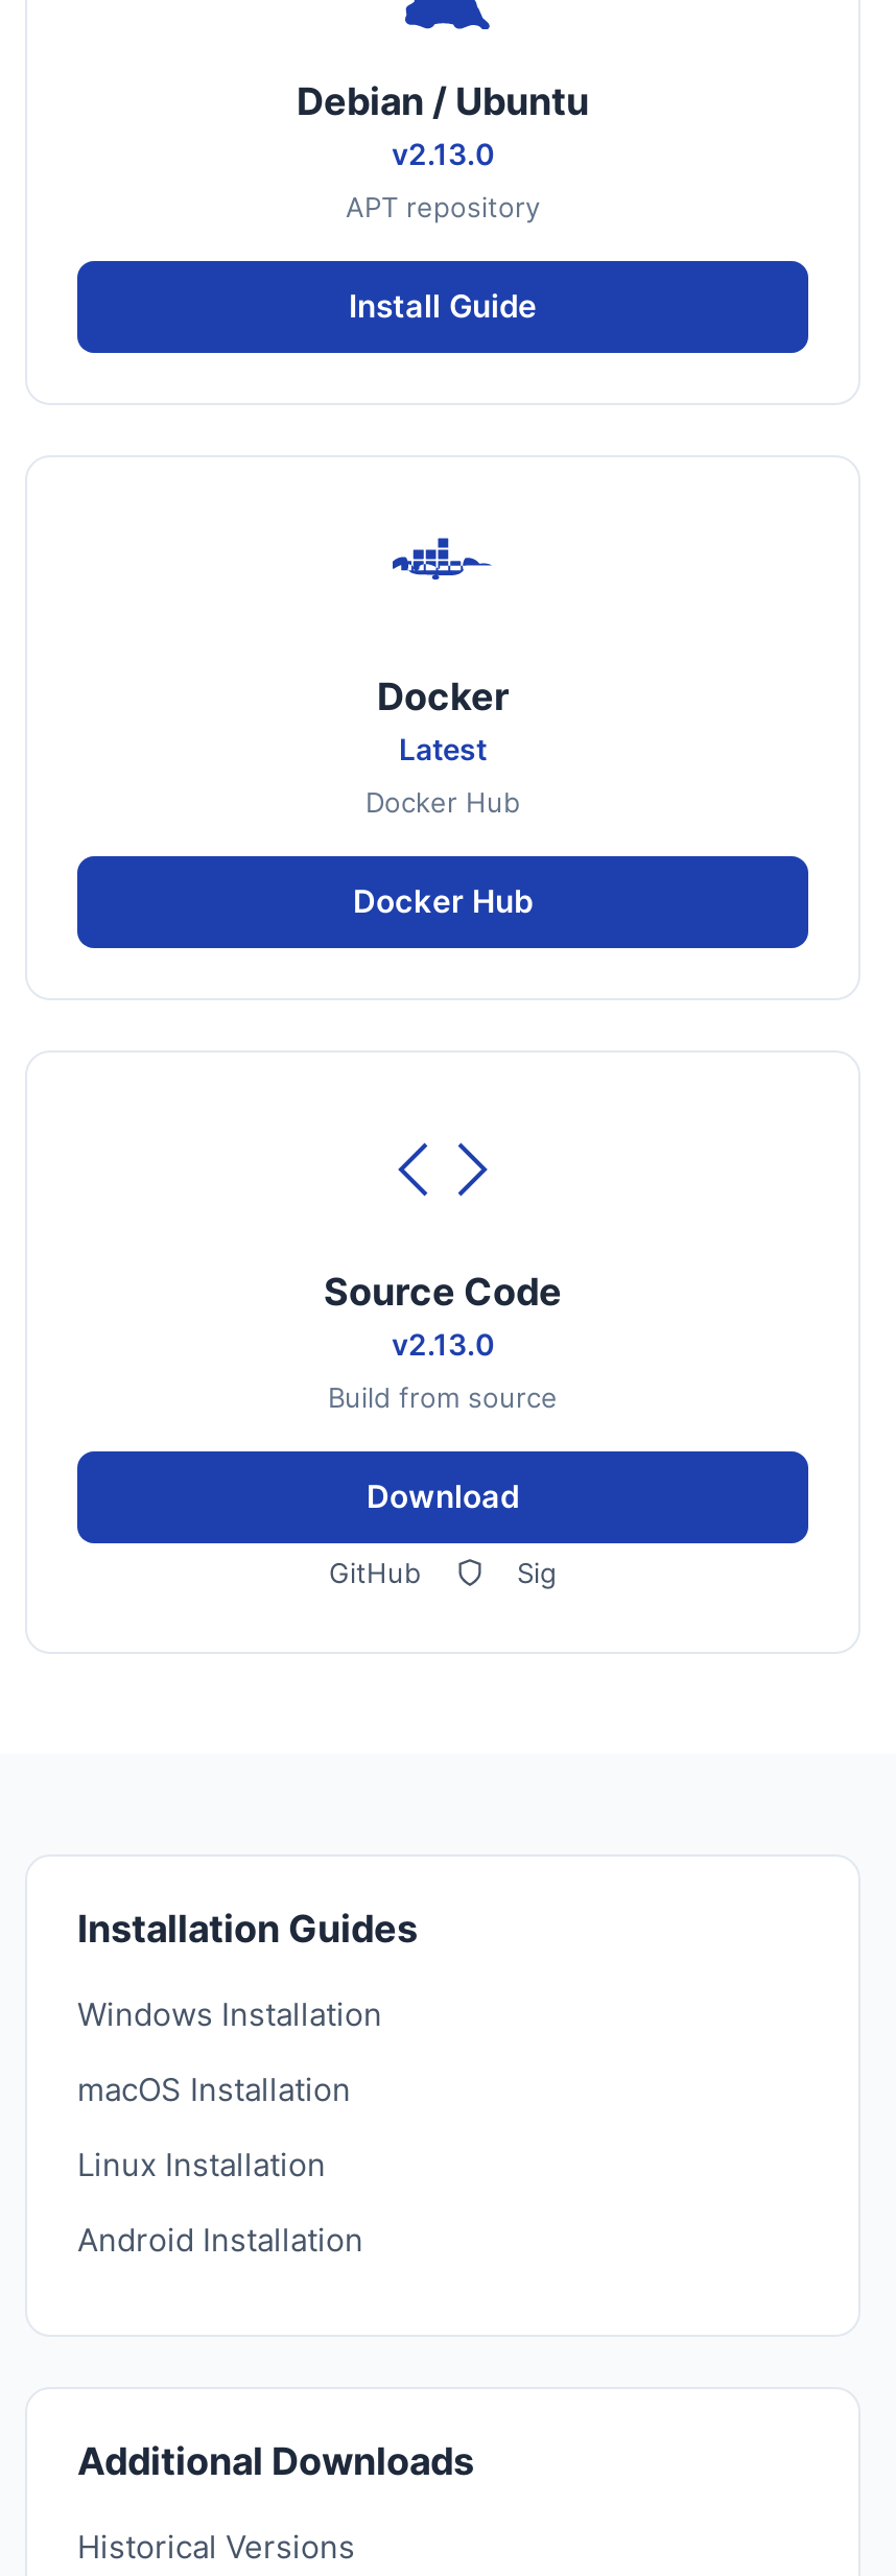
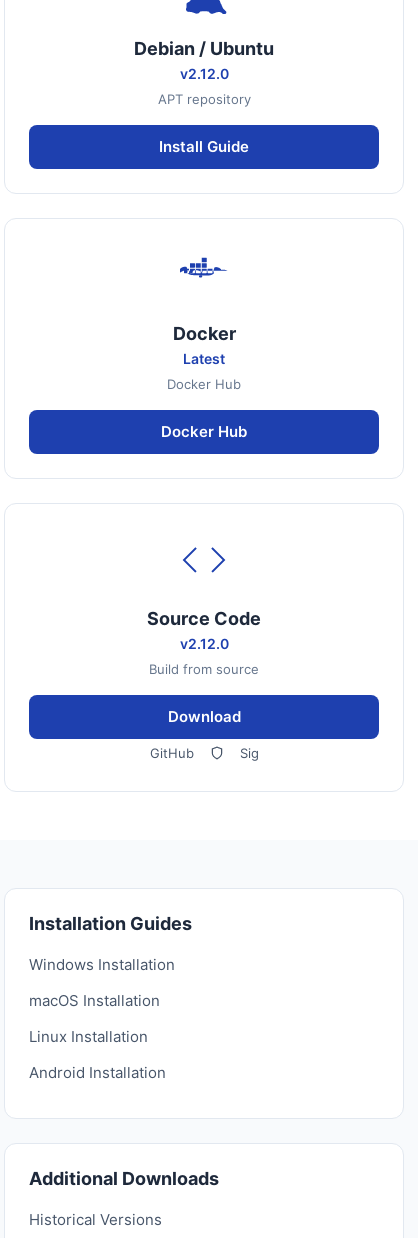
[392,136,494,171] v2.13.0 -> [179,65,228,82] v2.12.0
[392,1326,494,1362] v2.13.0 -> [179,635,228,652] v2.12.0

